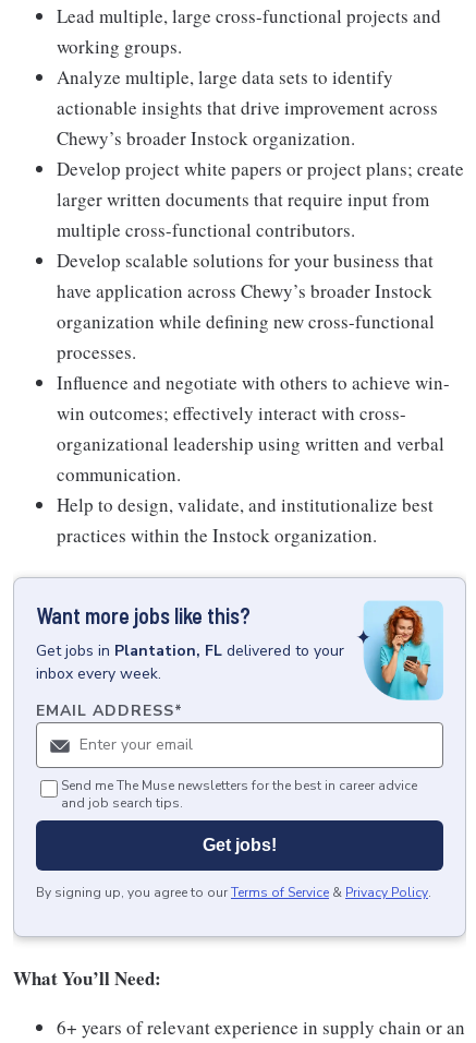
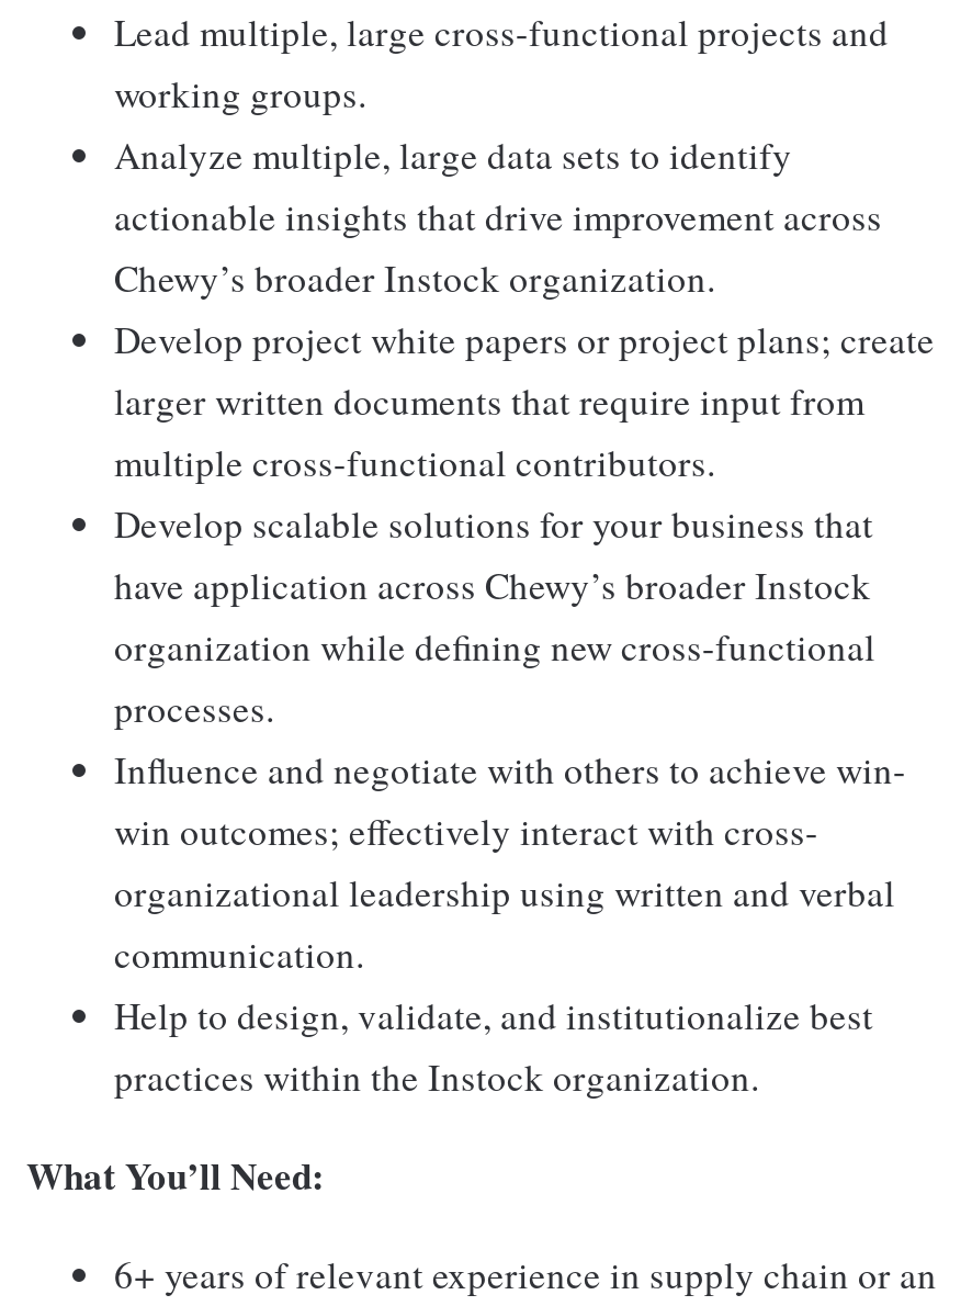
[13,577,466,940] [image] | Want more jobs like this? | Get jobs in Plantation, FL delivered to your | inbox every week. | EMAIL ADDRESS* -> none
[36,777,431,901] Send me The Muse newsletters for the best in career advice | and job search tips. | Get jobs! | By signing up, you agree to our Terms of Service & Privacy Policy. -> none

